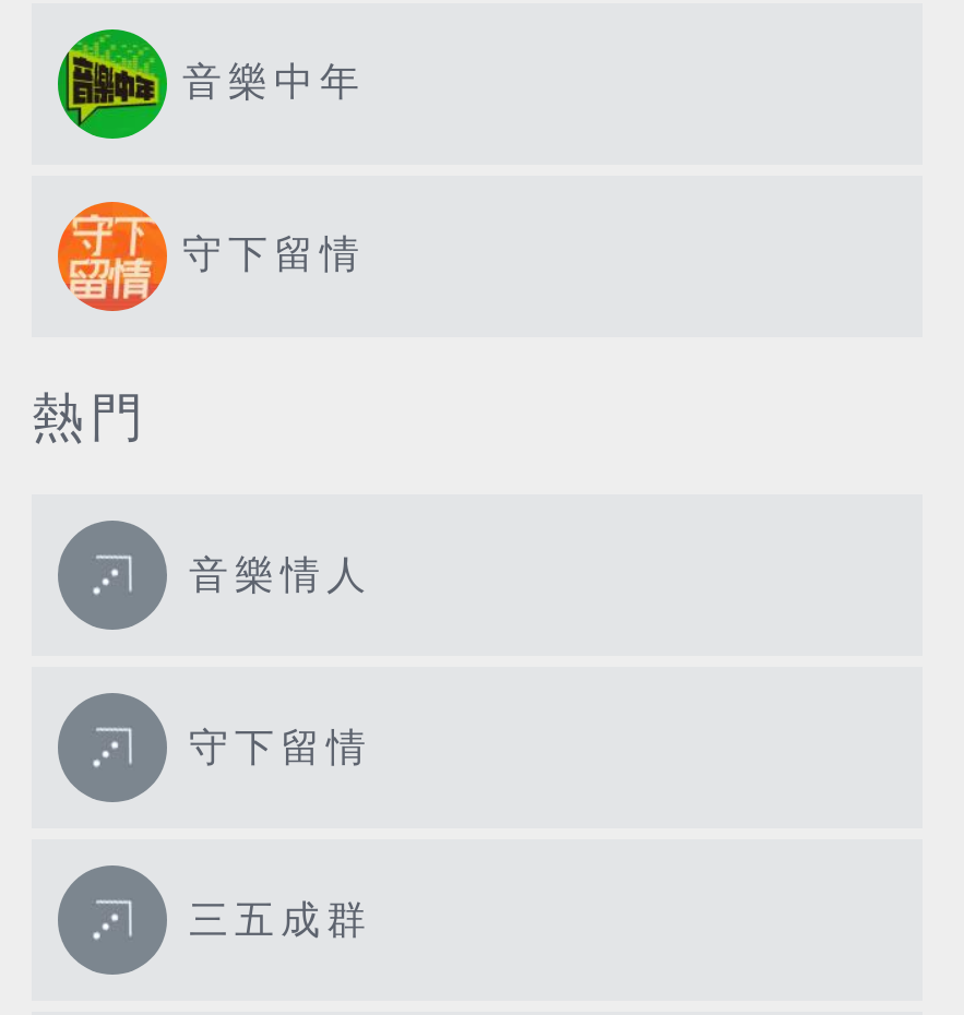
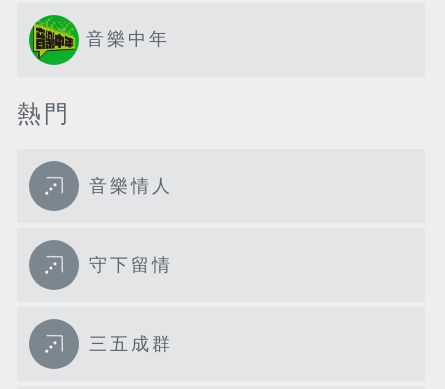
[56,200,366,313] [image] | 守下留情 -> none

